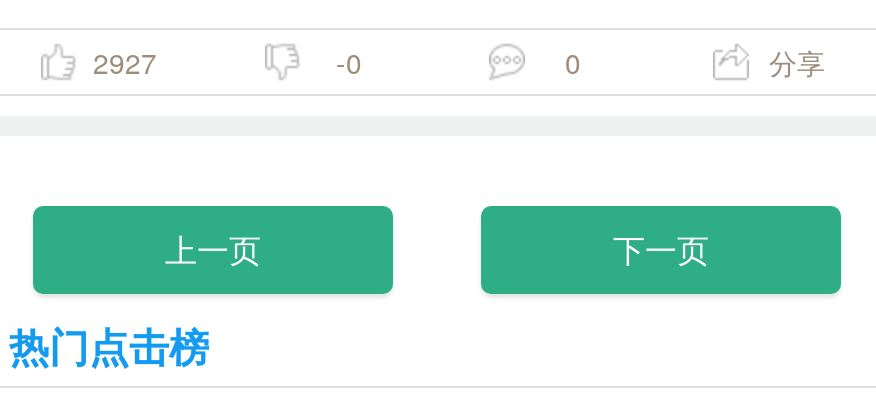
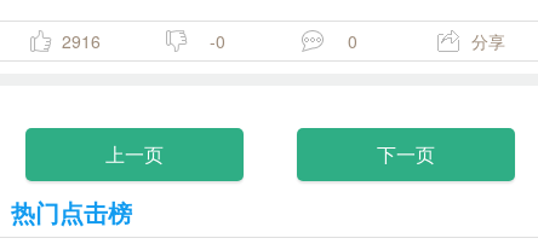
[93,41,157,81] 2927 -> [62,29,101,53] 2916

